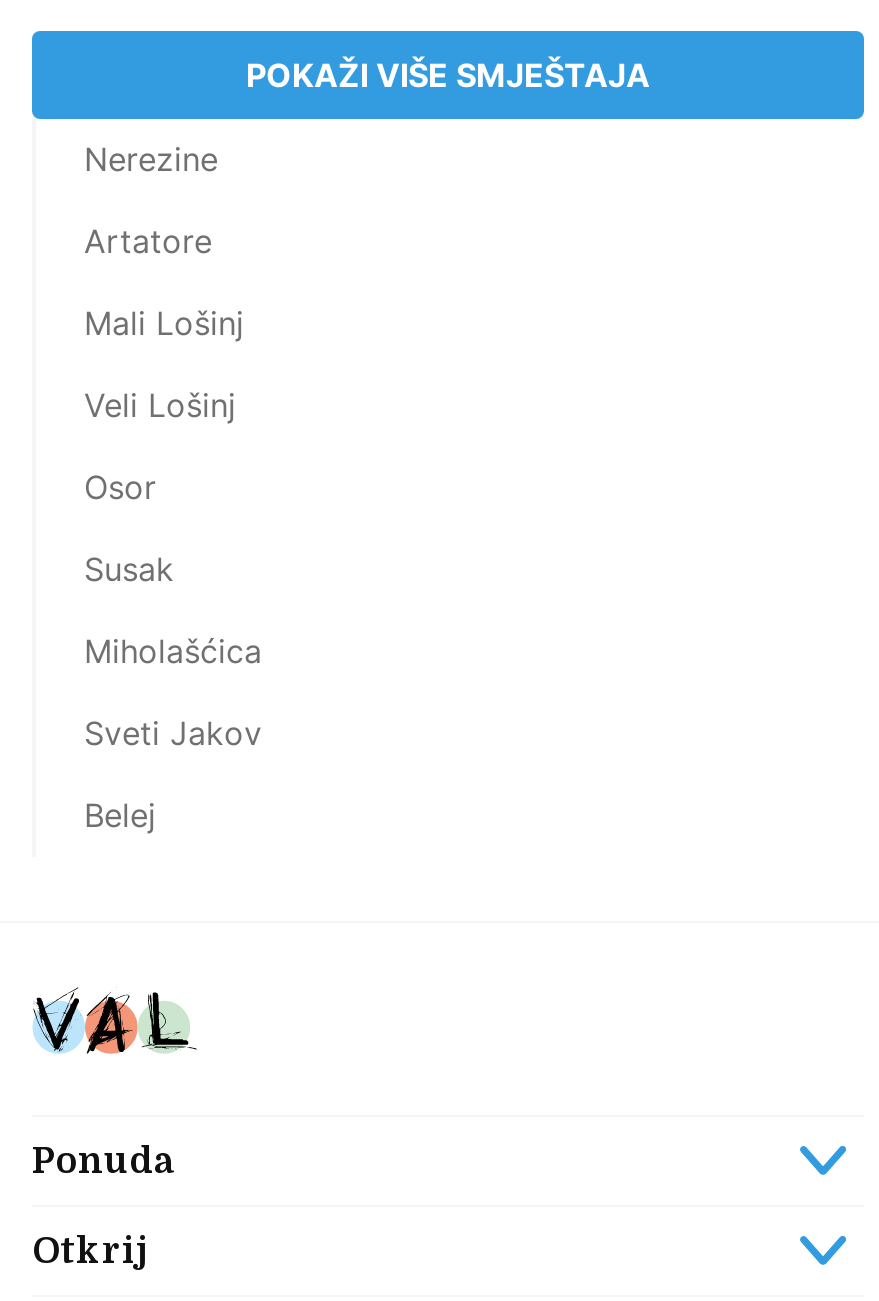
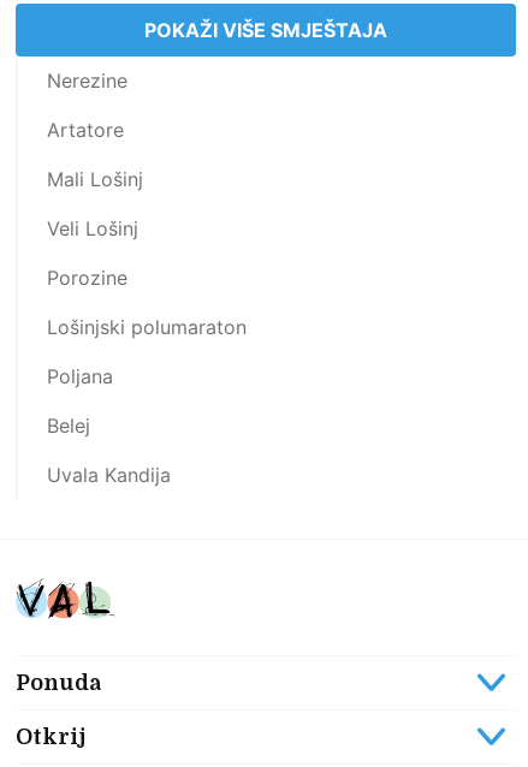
[84,467,262,753] Osor | Susak | Miholašćica | Sveti Jakov -> [47,266,247,388] Porozine | Lošinjski polumaraton | Poljana
moved [84,795,156,835] -> [47,414,90,438]: Belej
none -> [47,463,171,487] Uvala Kandija

